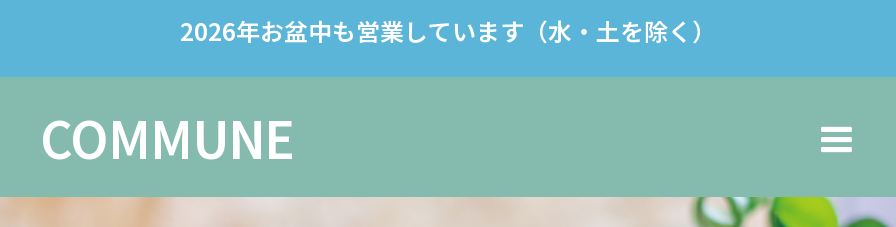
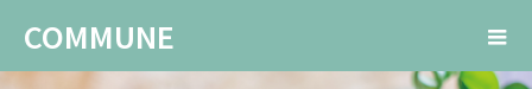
[180,13,716,47] 2026年お盆中も営業しています（水・土を除く） -> none

